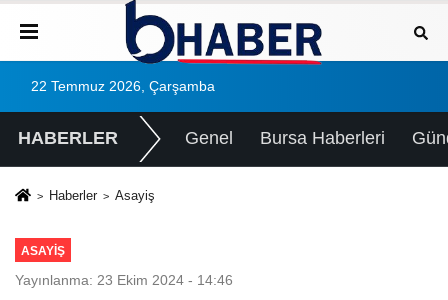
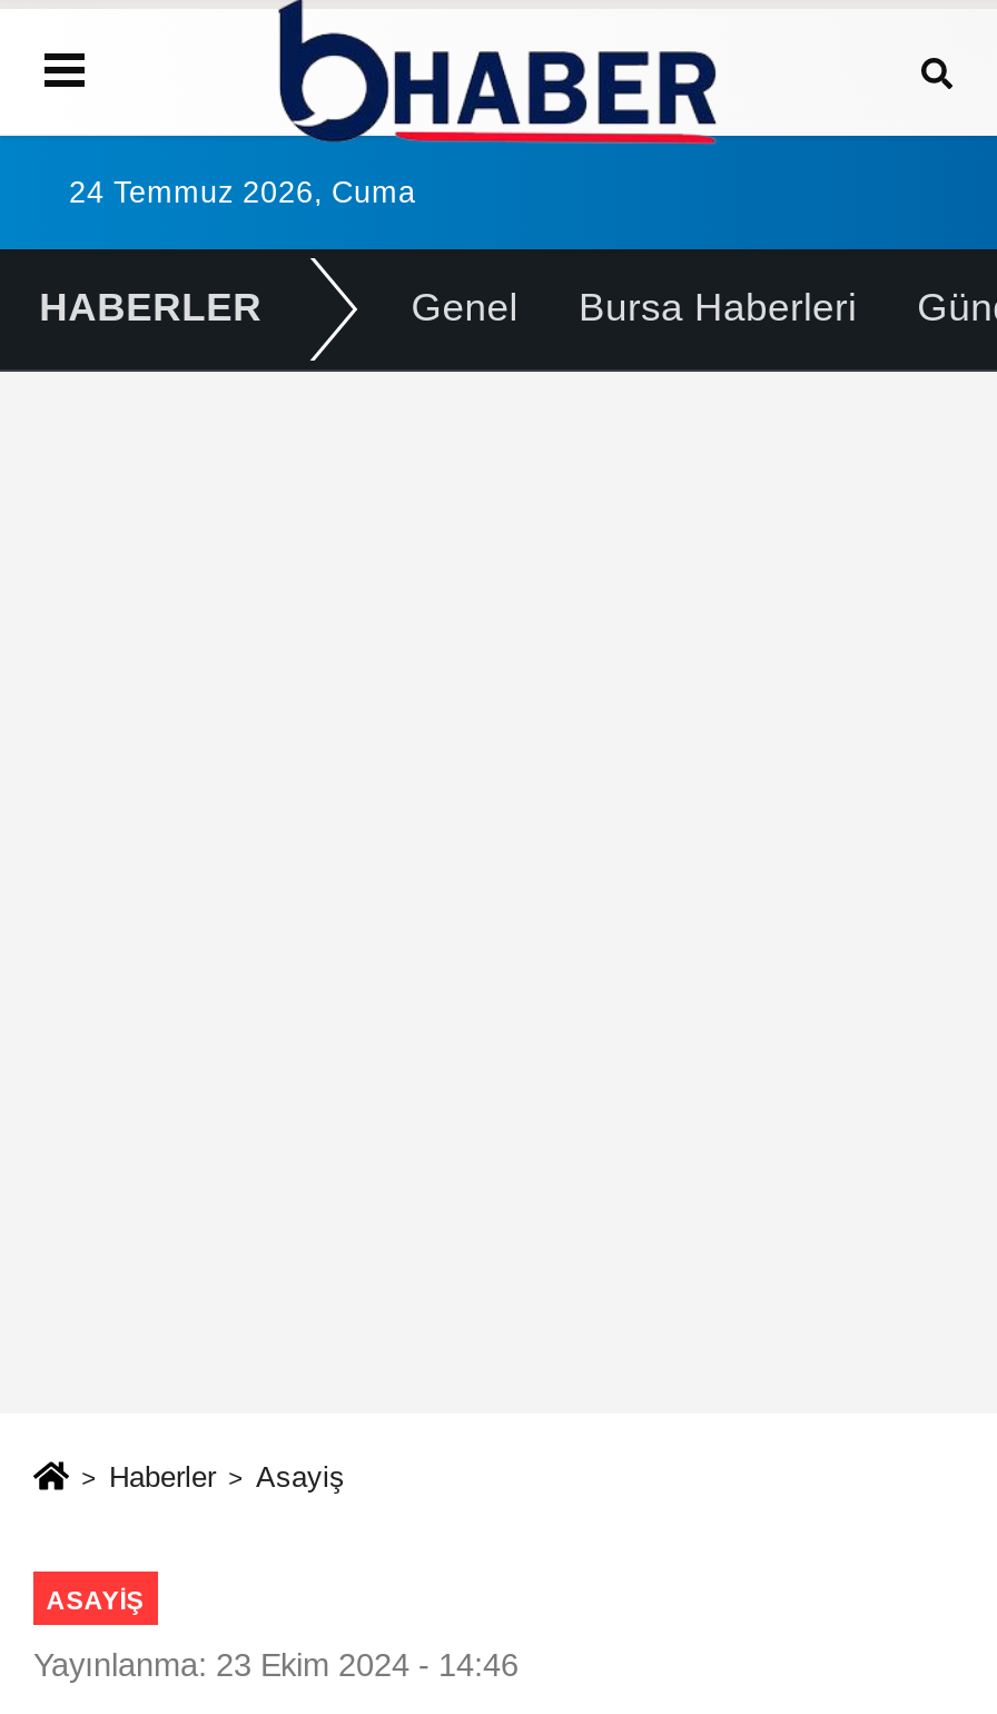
[31,79,215,94] 22 Temmuz 2026, Çarşamba -> [69,176,416,209] 24 Temmuz 2026, Cuma

